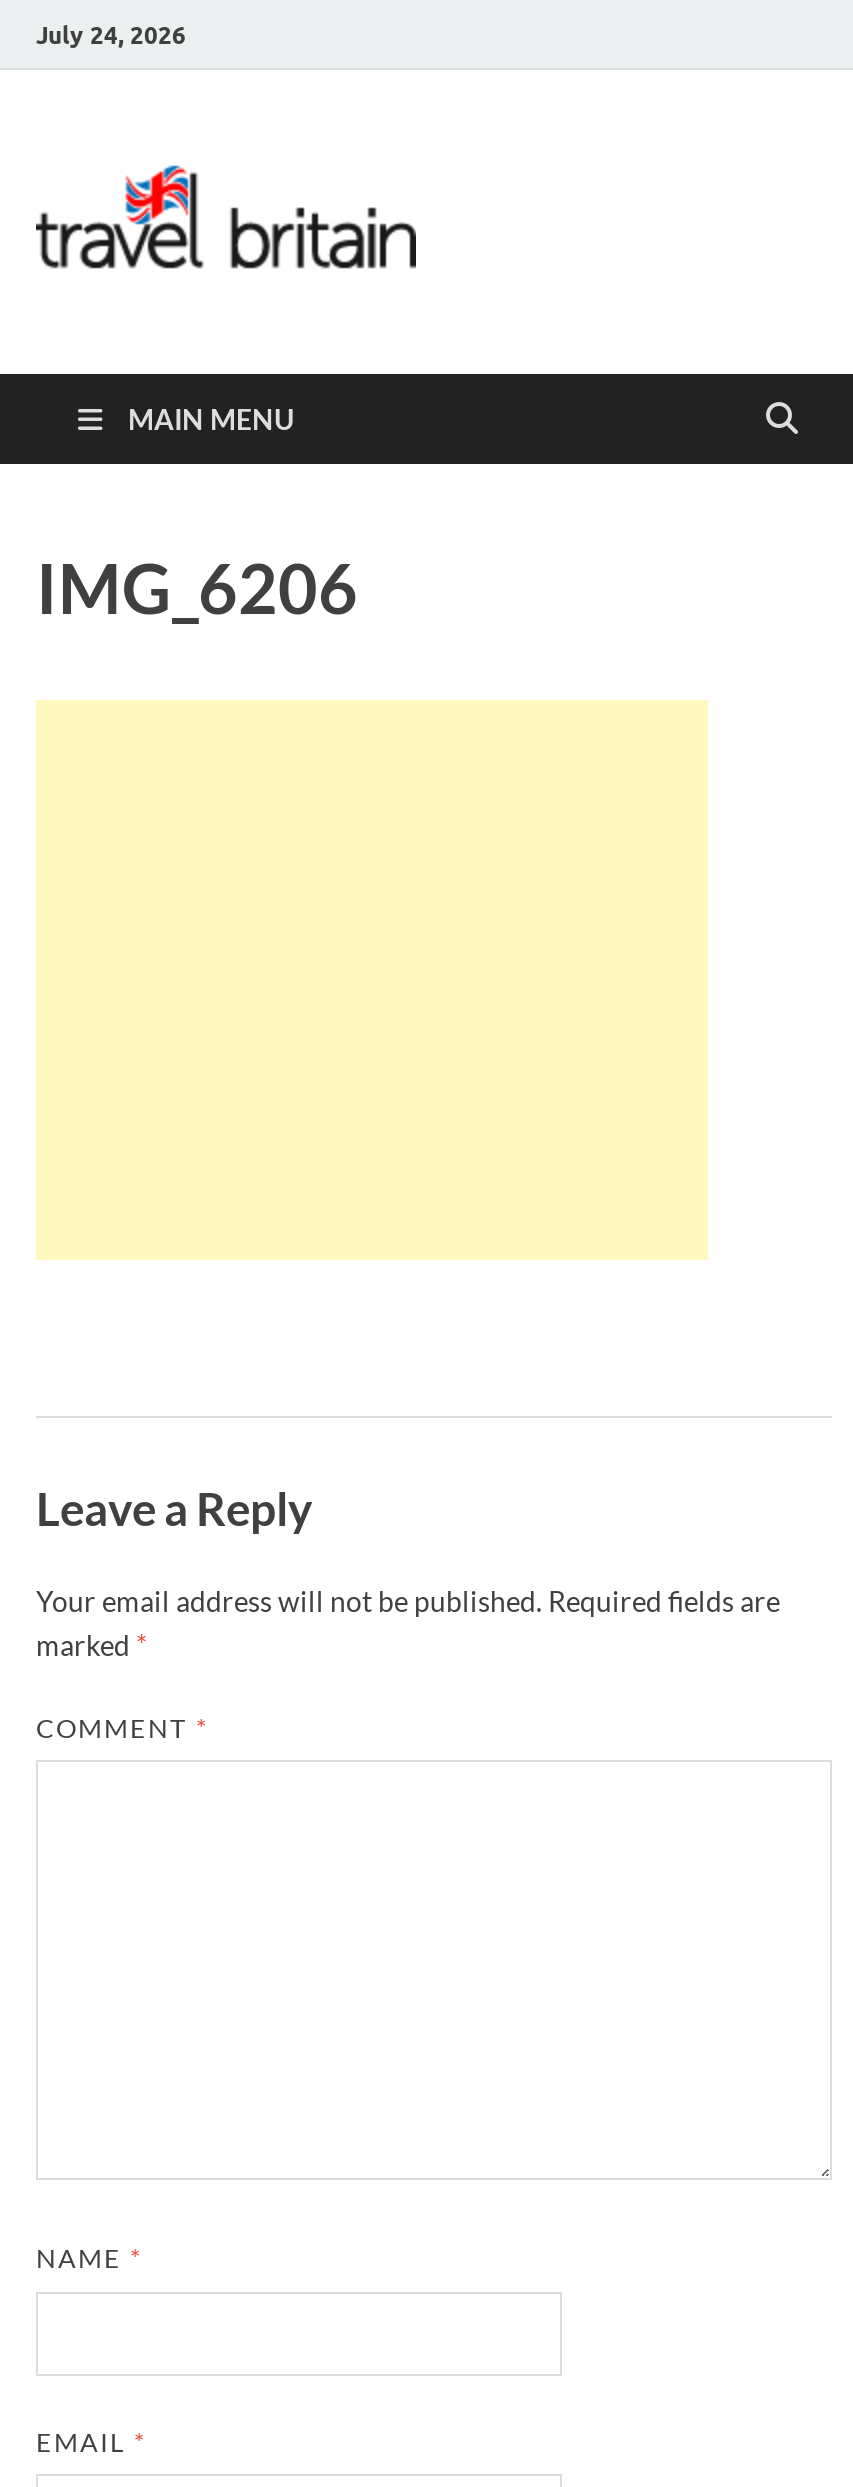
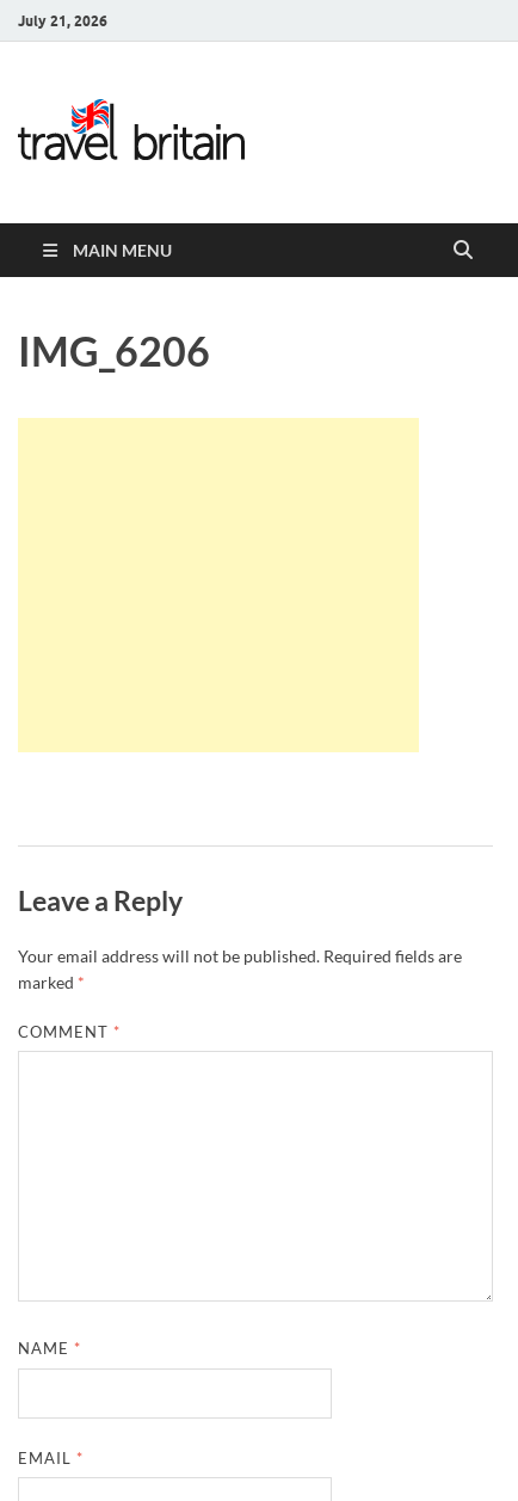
[36,19,186,49] July 24, 2026 -> [18,11,107,29] July 21, 2026

